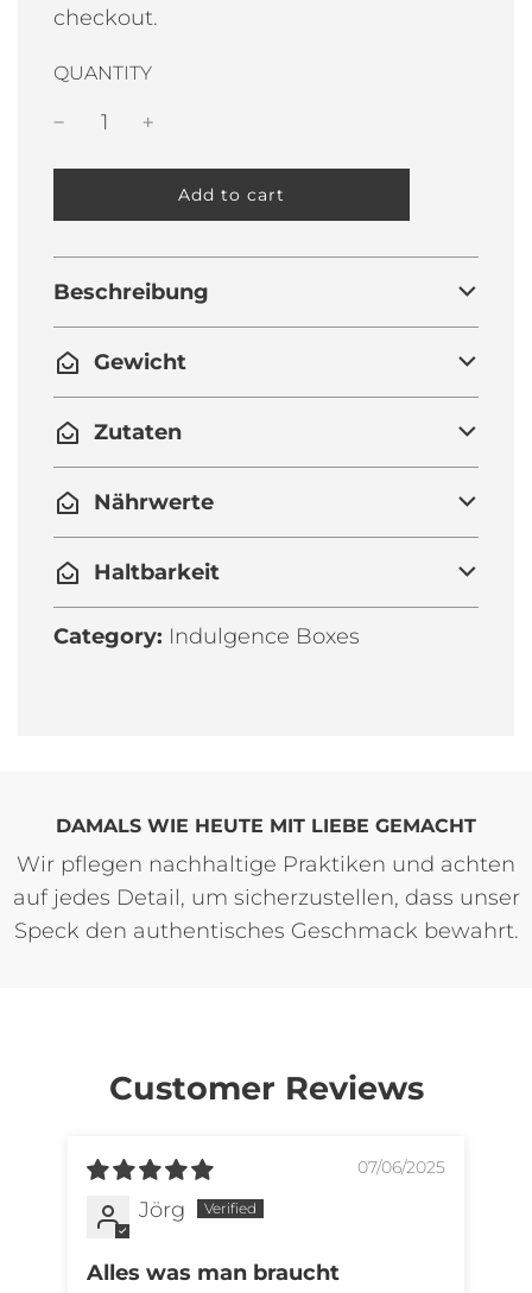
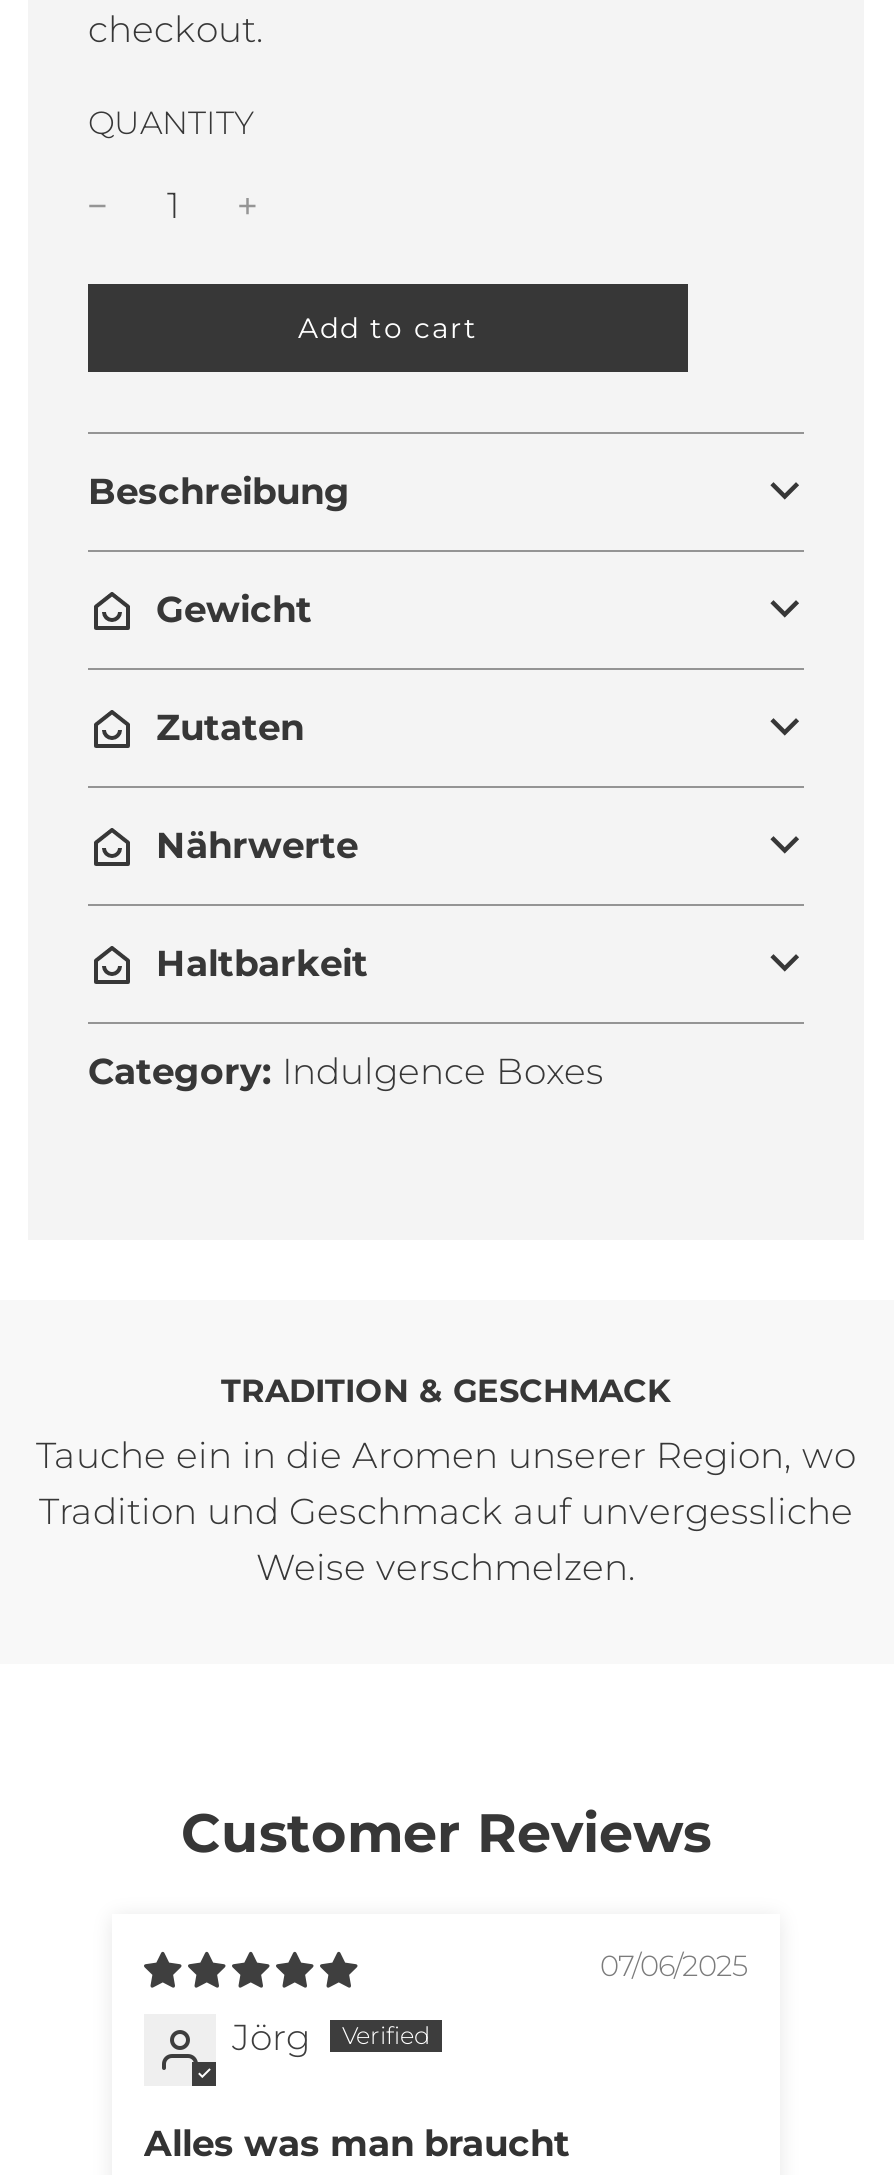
[56,813,476,837] DAMALS WIE HEUTE MIT LIEBE GEMACHT -> [221,1370,671,1410] TRADITION & GESCHMACK
[12,851,520,944] Wir pflegen nachhaltige Praktiken und achten | auf jedes Detail, um sicherzustellen, dass unser | Speck den authentisches Geschmack bewahrt. -> [36,1434,856,1590] Tauche ein in die Aromen unserer Region, wo | Tradition und Geschmack auf unvergessliche | Weise verschmelzen.

